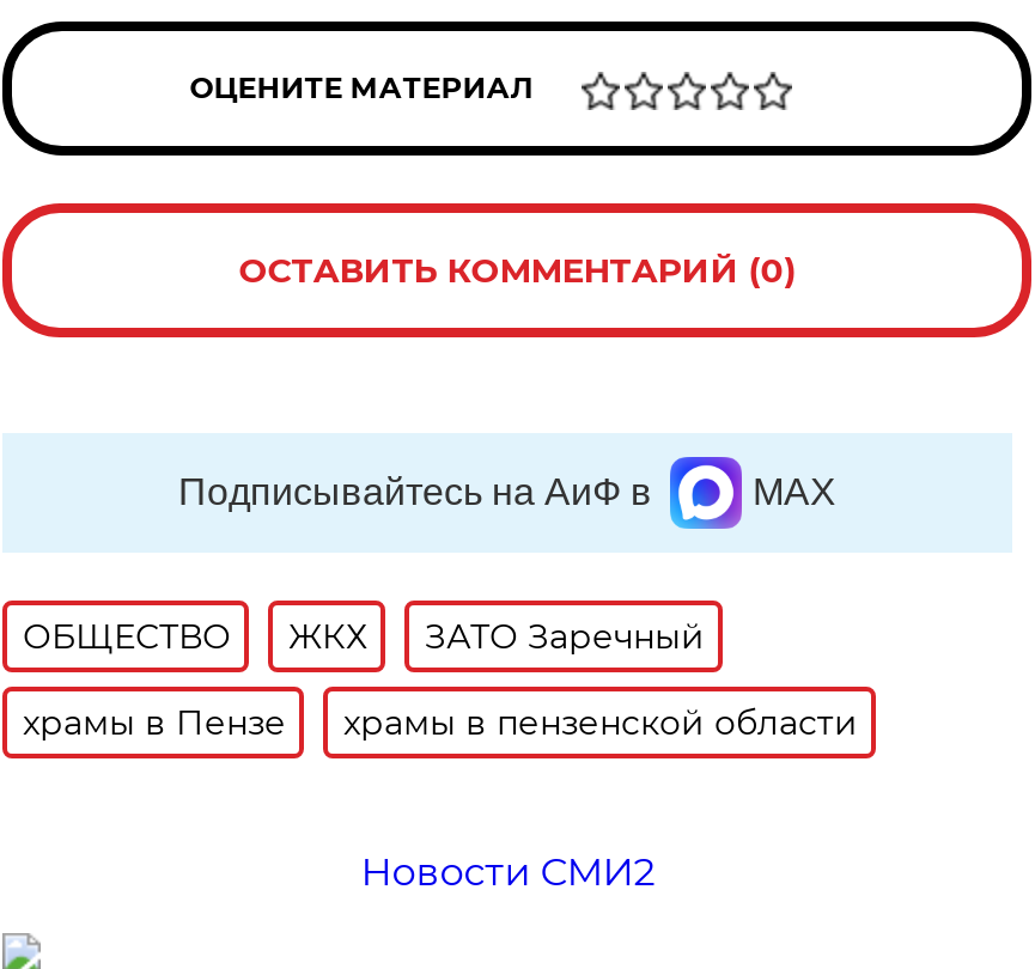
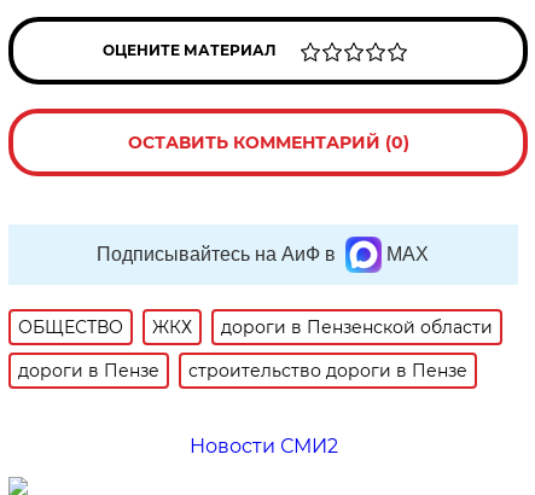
[425,615,705,658] ЗАТО Заречный -> [221,317,493,338] дороги в Пензенской области
[22,702,858,745] храмы в Пензе | храмы в пензенской области -> [19,360,468,382] дороги в Пензе | строительство дороги в Пензе

